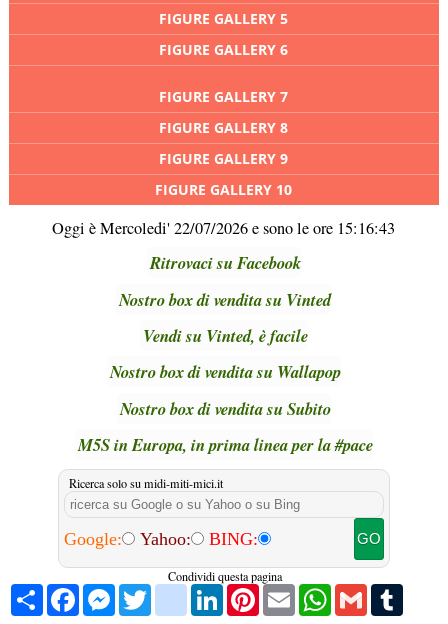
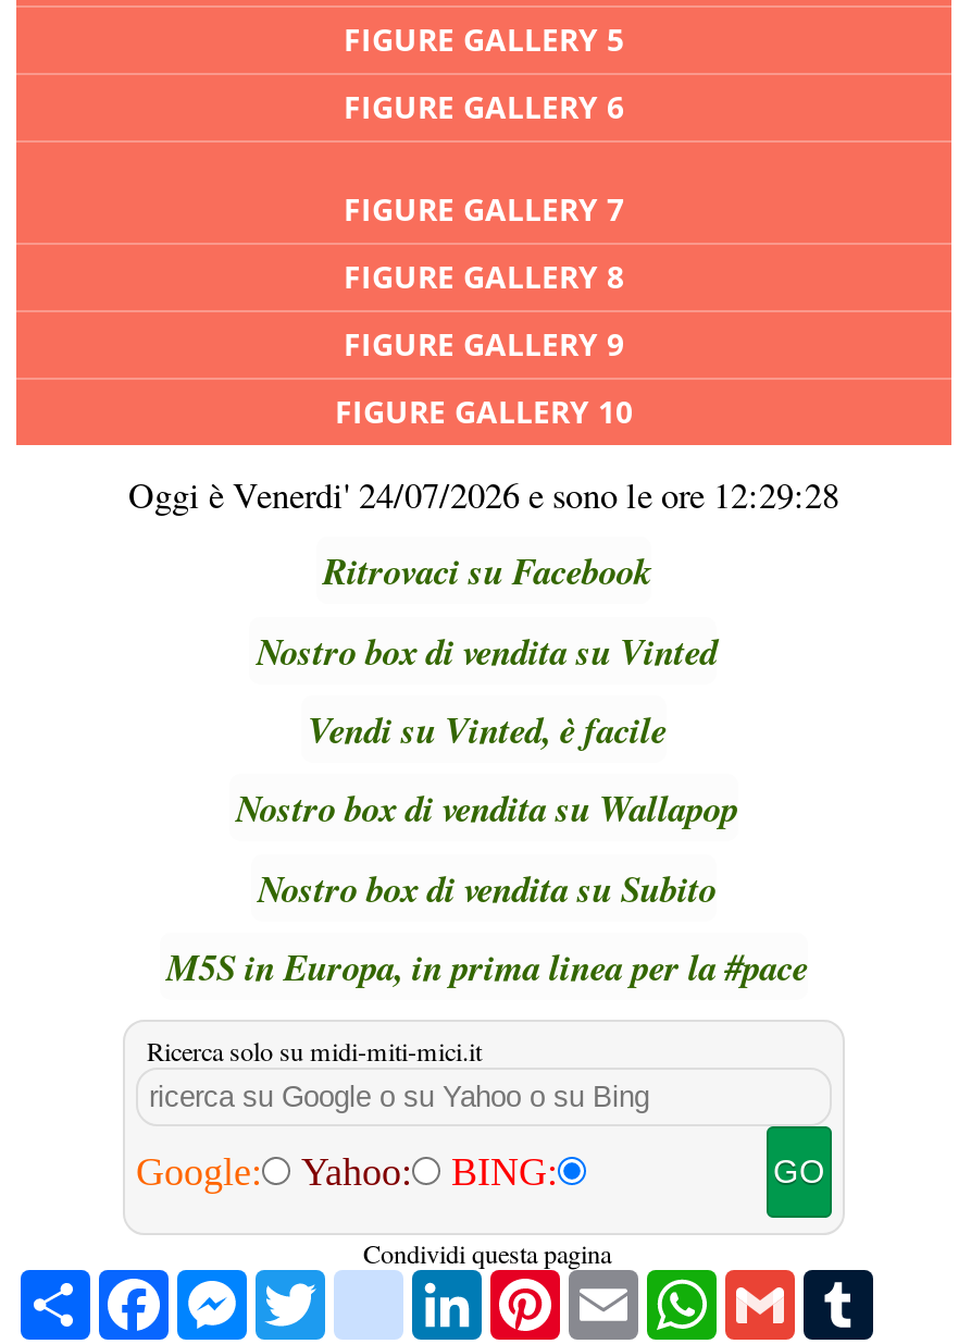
[52,217,395,239] Oggi è Mercoledi' 22/07/2026 e sono le ore 15:16:43 -> [128,471,839,519] Oggi è Venerdi' 24/07/2026 e sono le ore 12:29:28

